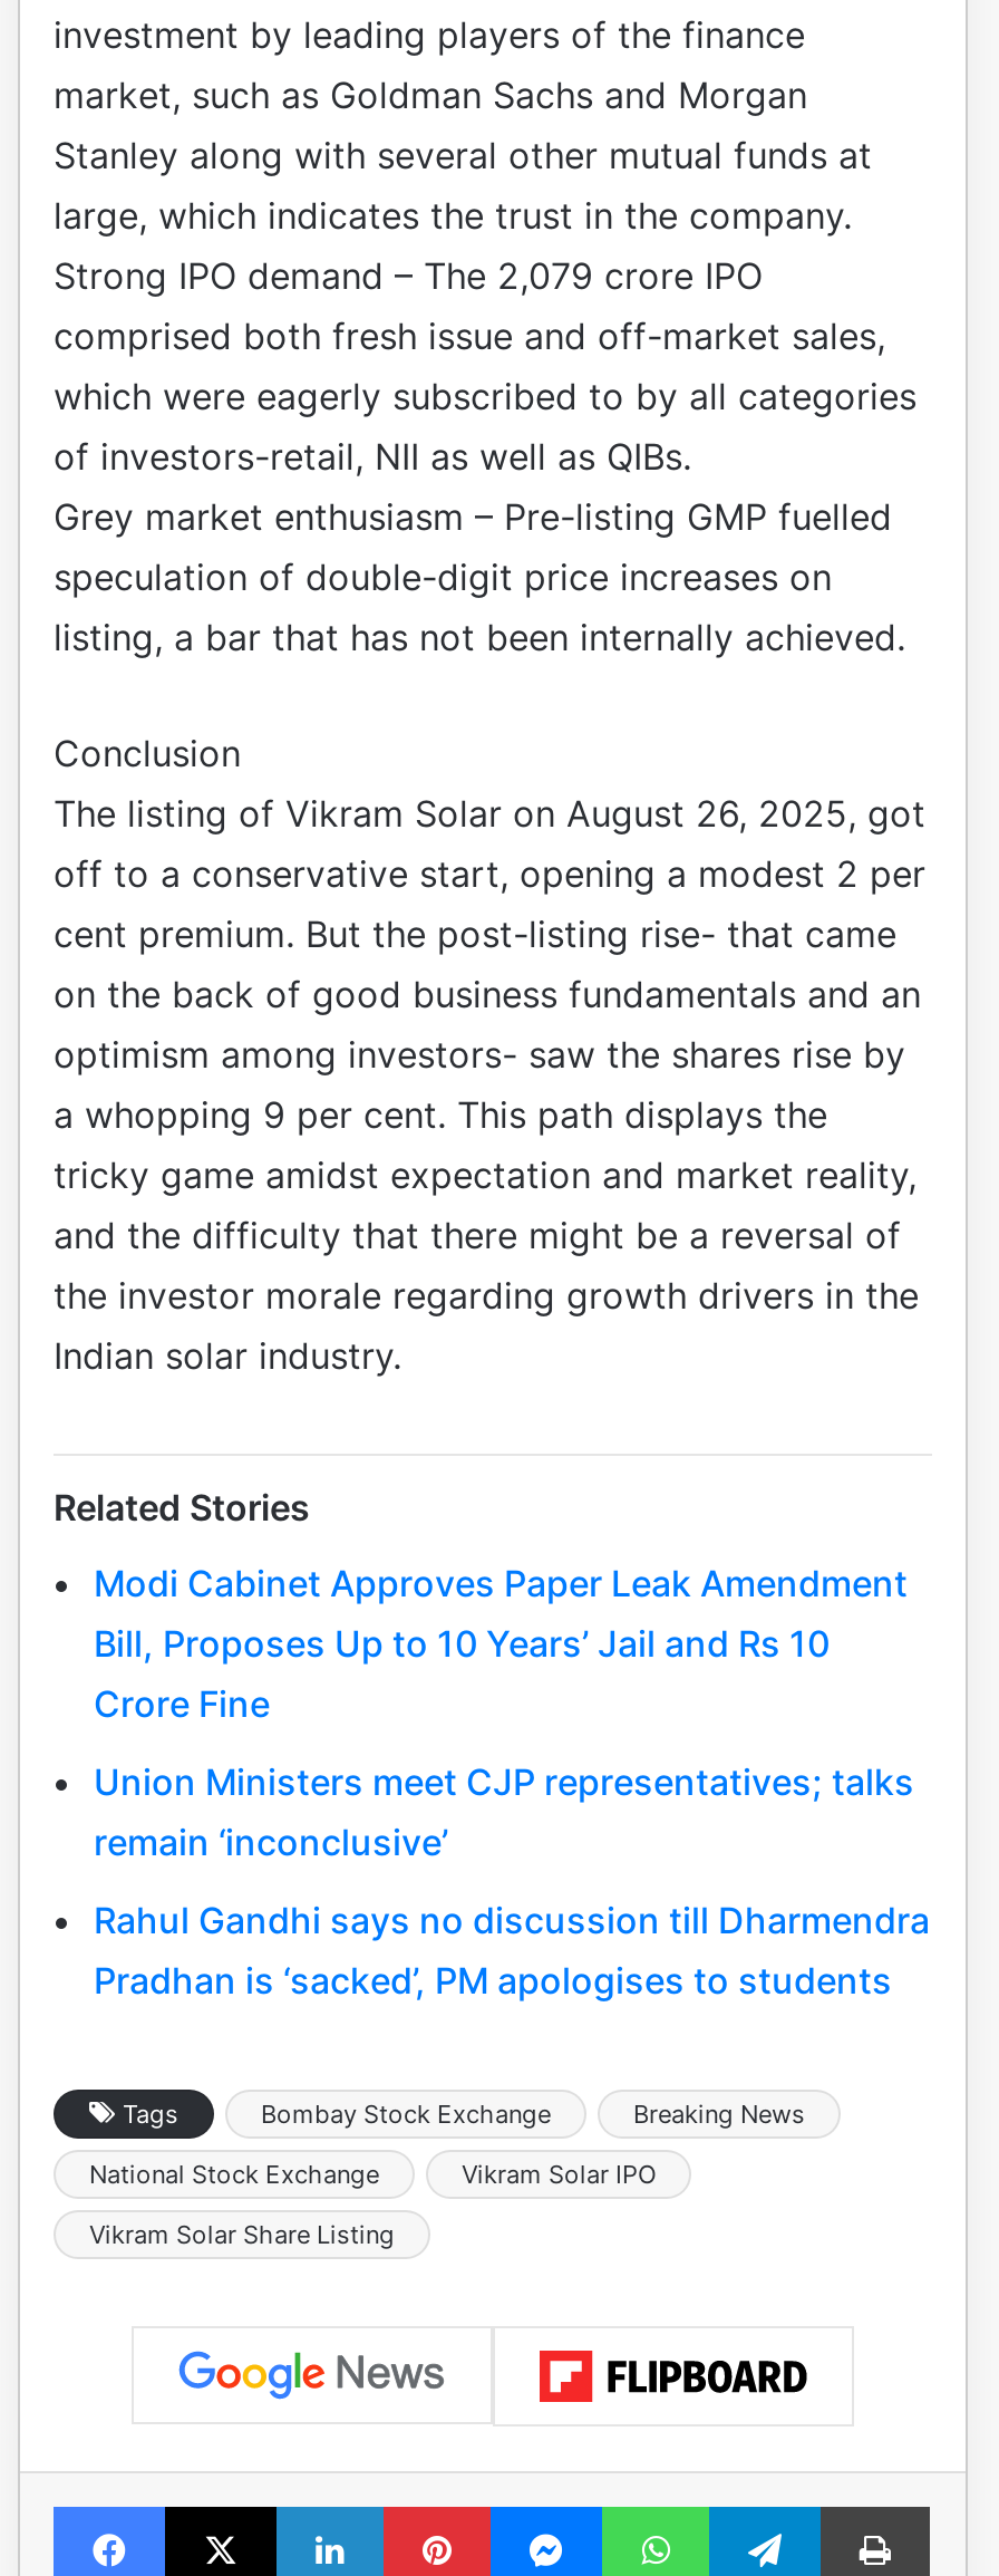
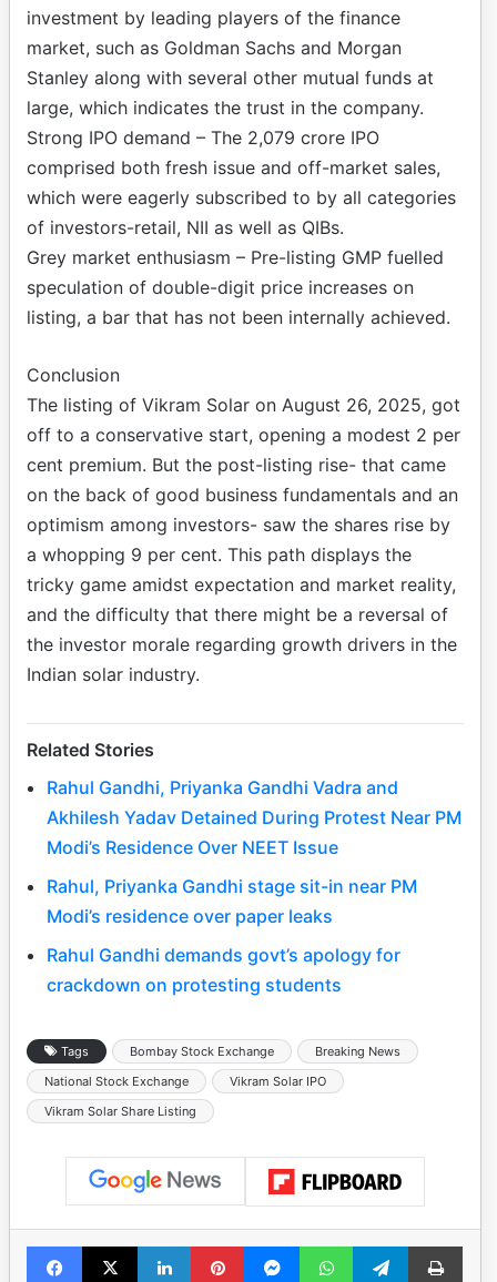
[94,1560,908,1725] Modi Cabinet Approves Paper Leak Amendment | Bill, Proposes Up to 10 Years’ Jail and Rs 10 | Crore Fine -> [47,776,461,858] Rahul Gandhi, Priyanka Gandhi Vadra and | Akhilesh Yadav Detained During Protest Near PM | Modi’s Residence Over NEET Issue
[94,1758,914,1863] Union Ministers meet CJP representatives; talks | remain ‘inconclusive’ -> [47,875,417,927] Rahul, Priyanka Gandhi stage sit-in near PM | Modi’s residence over paper leaks
[94,1897,930,2002] Rahul Gandhi says no discussion till Dharmendra | Pradhan is ‘sacked’, PM apologises to students -> [47,943,400,995] Rahul Gandhi demands govt’s apology for | crackdown on protesting students

